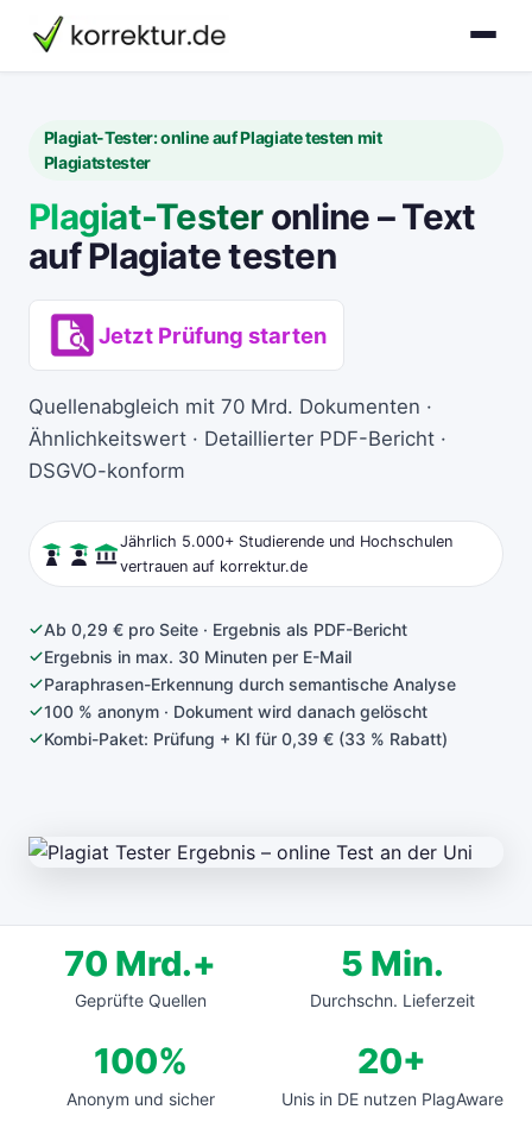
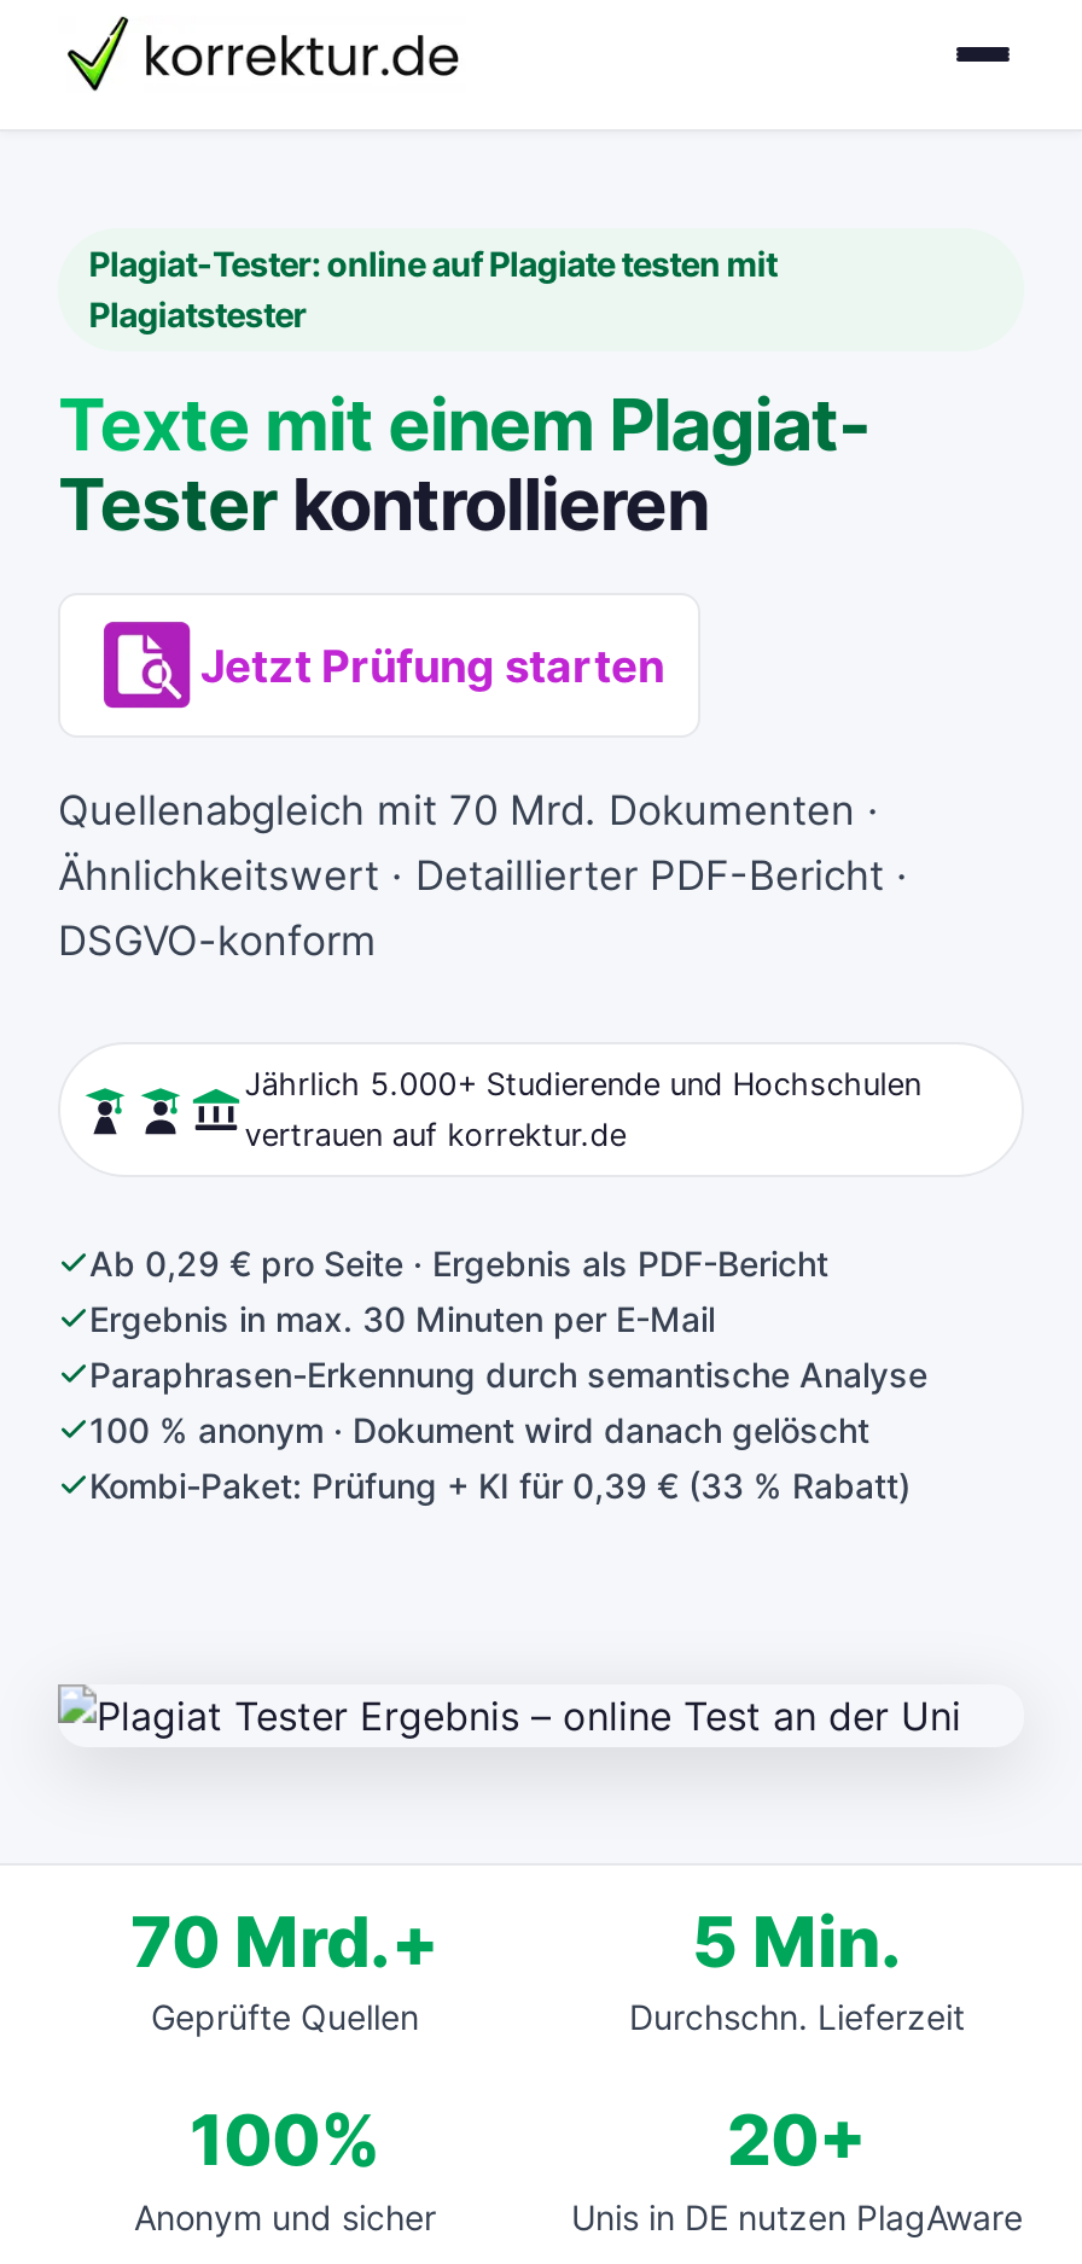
[28,195,475,277] Plagiat-Tester online – Text | auf Plagiate testen -> [58,381,870,548] Texte mit einem Plagiat- | Tester kontrollieren

